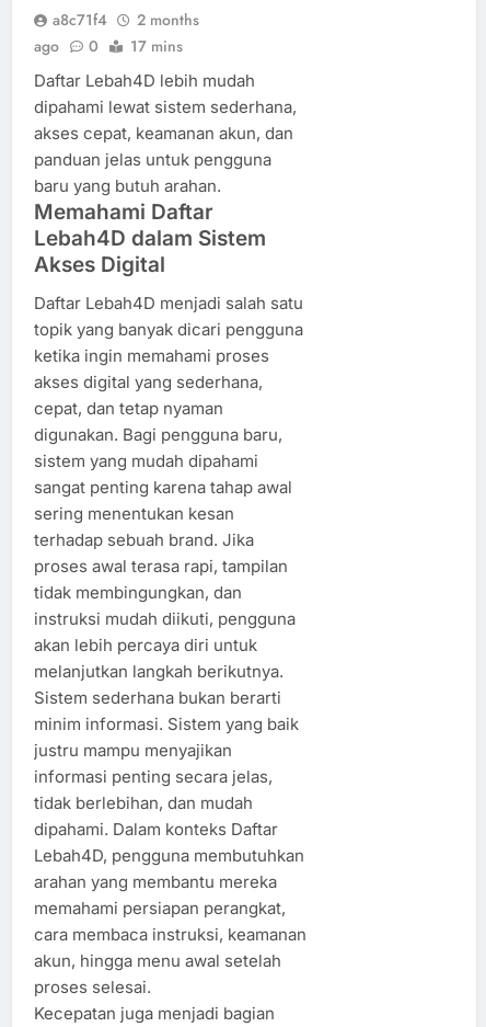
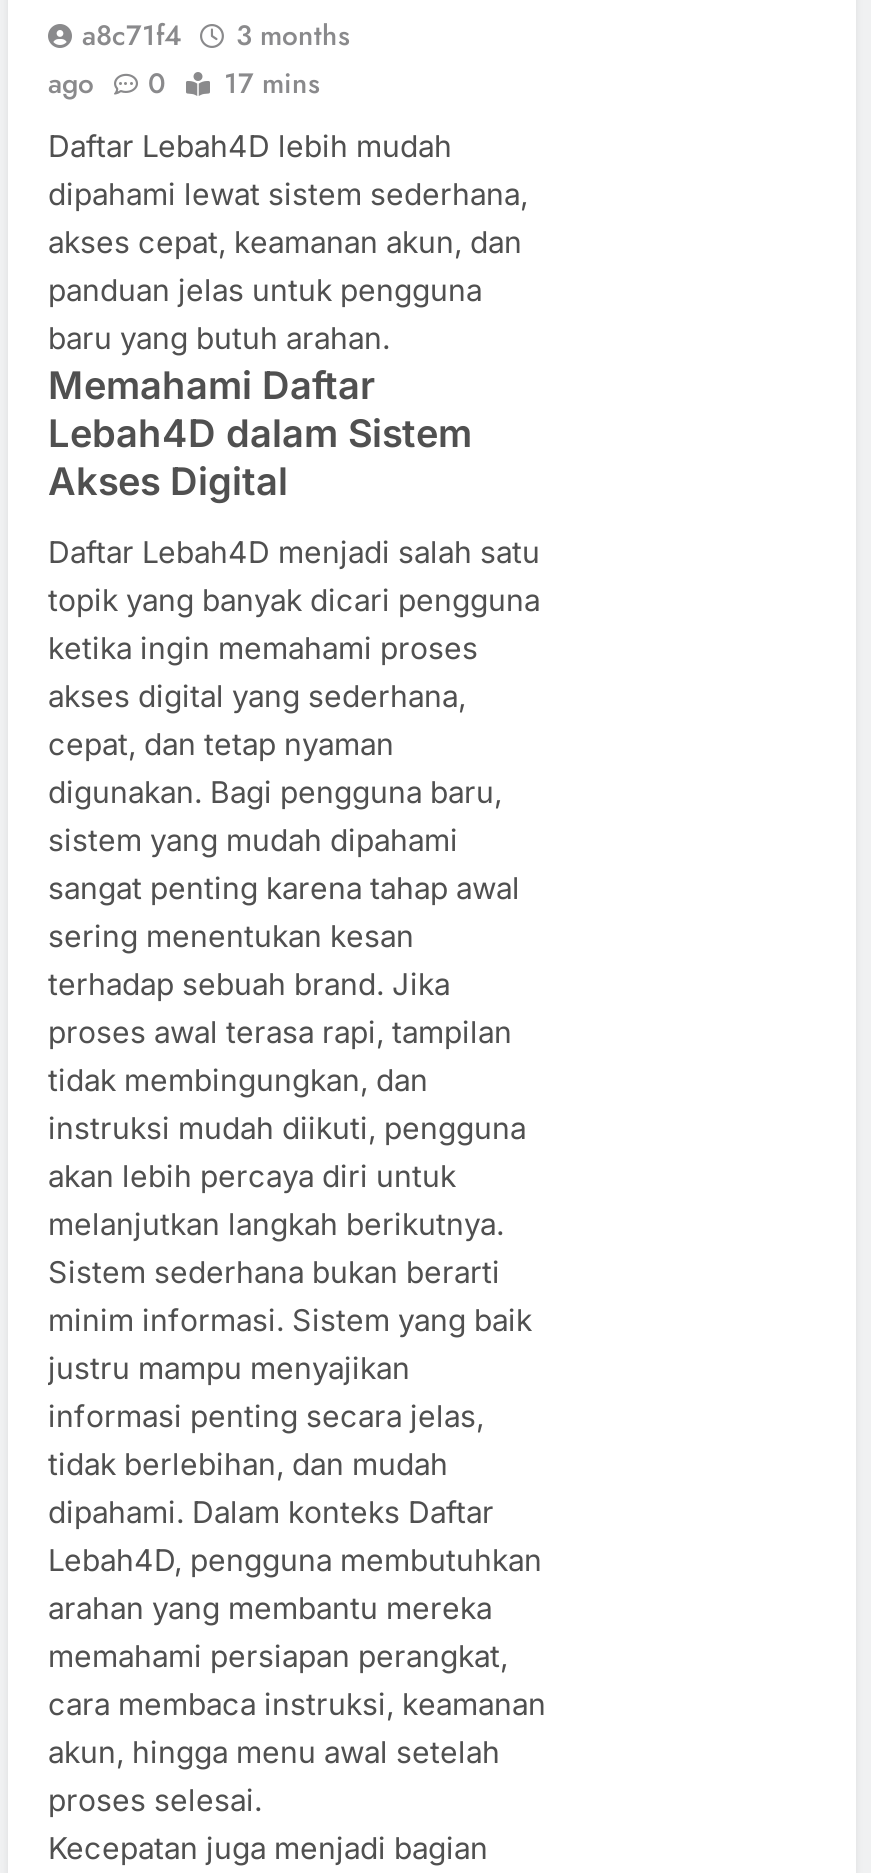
[53,9,199,31] a8c71f4 2 months -> [82,15,350,55] a8c71f4 3 months

